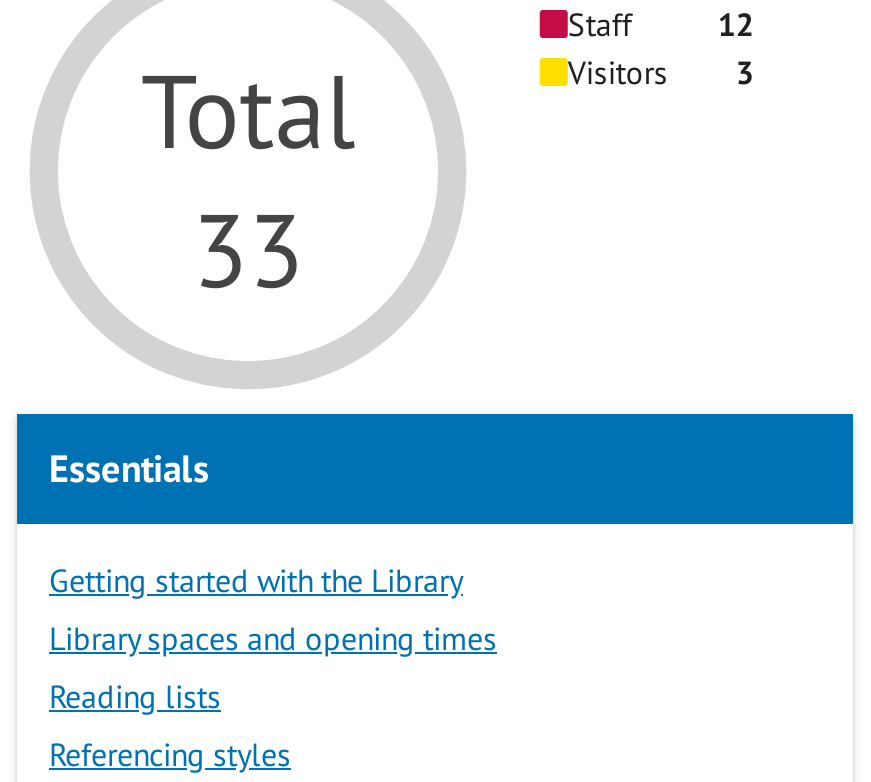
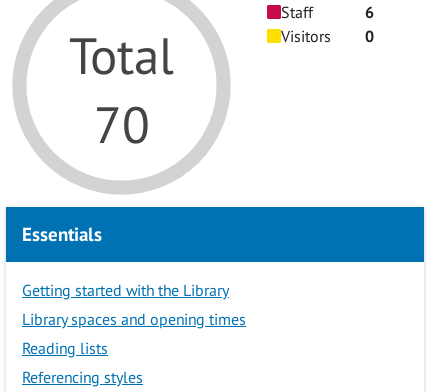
[718,4,754,44] 12 -> [365,2,374,22] 6
[568,52,754,92] Visitors 3 -> [281,26,374,46] Visitors 0
[192,182,304,315] 33 -> [94,91,150,157] 70

